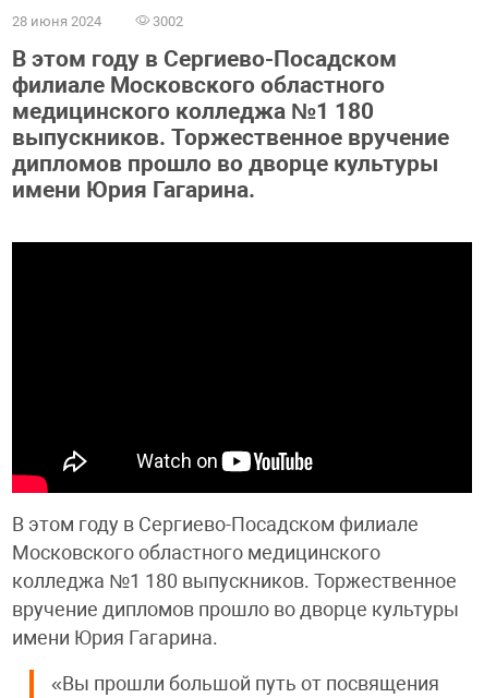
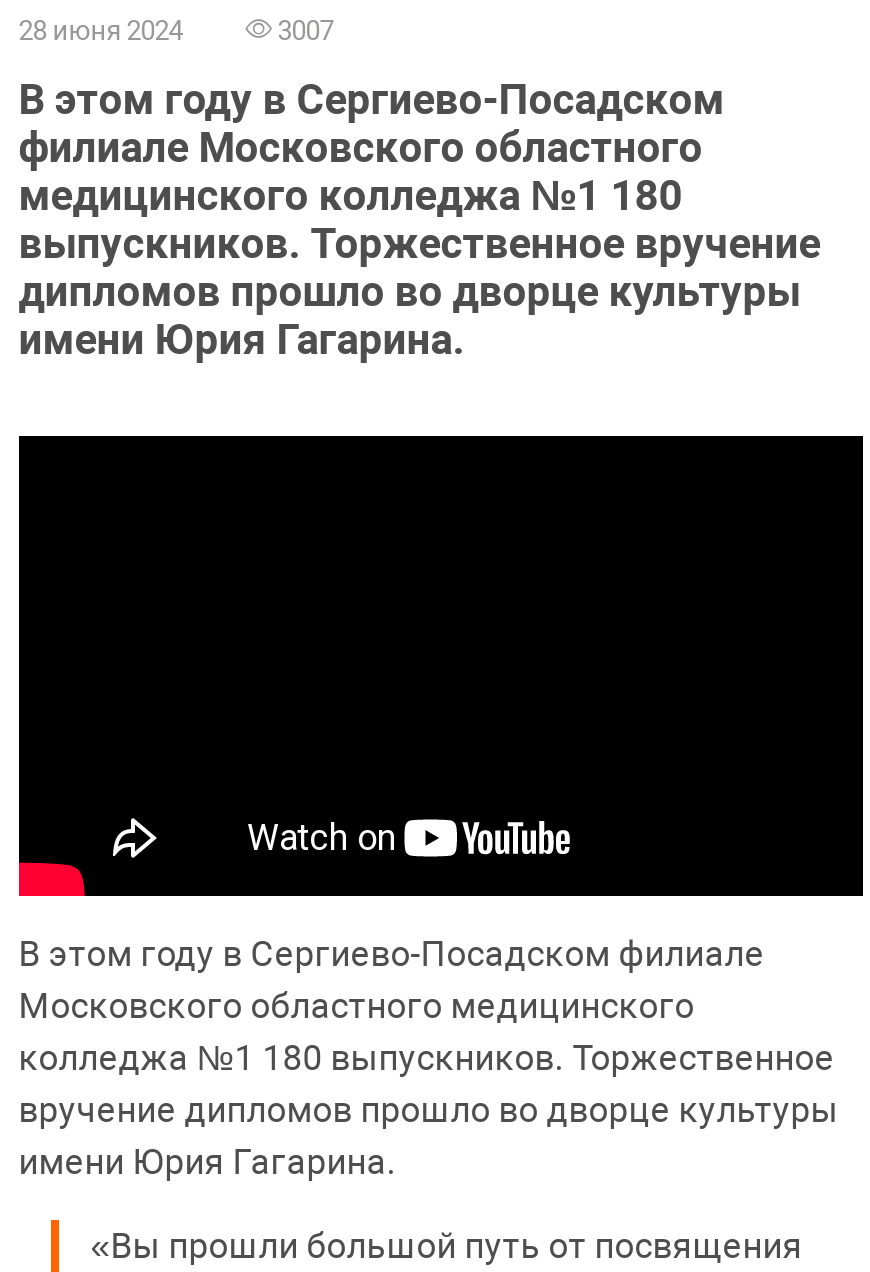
[150,13,183,29] 3002 -> [271,15,333,45] 3007

